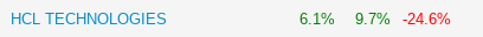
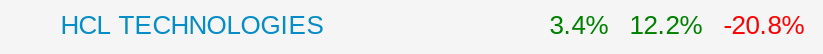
[300,10,335,27] 6.1% -> [549,9,609,39] 3.4%
[355,10,391,27] 9.7% -> [629,9,703,39] 12.2%
[403,10,451,27] -24.6% -> [723,9,805,39] -20.8%

